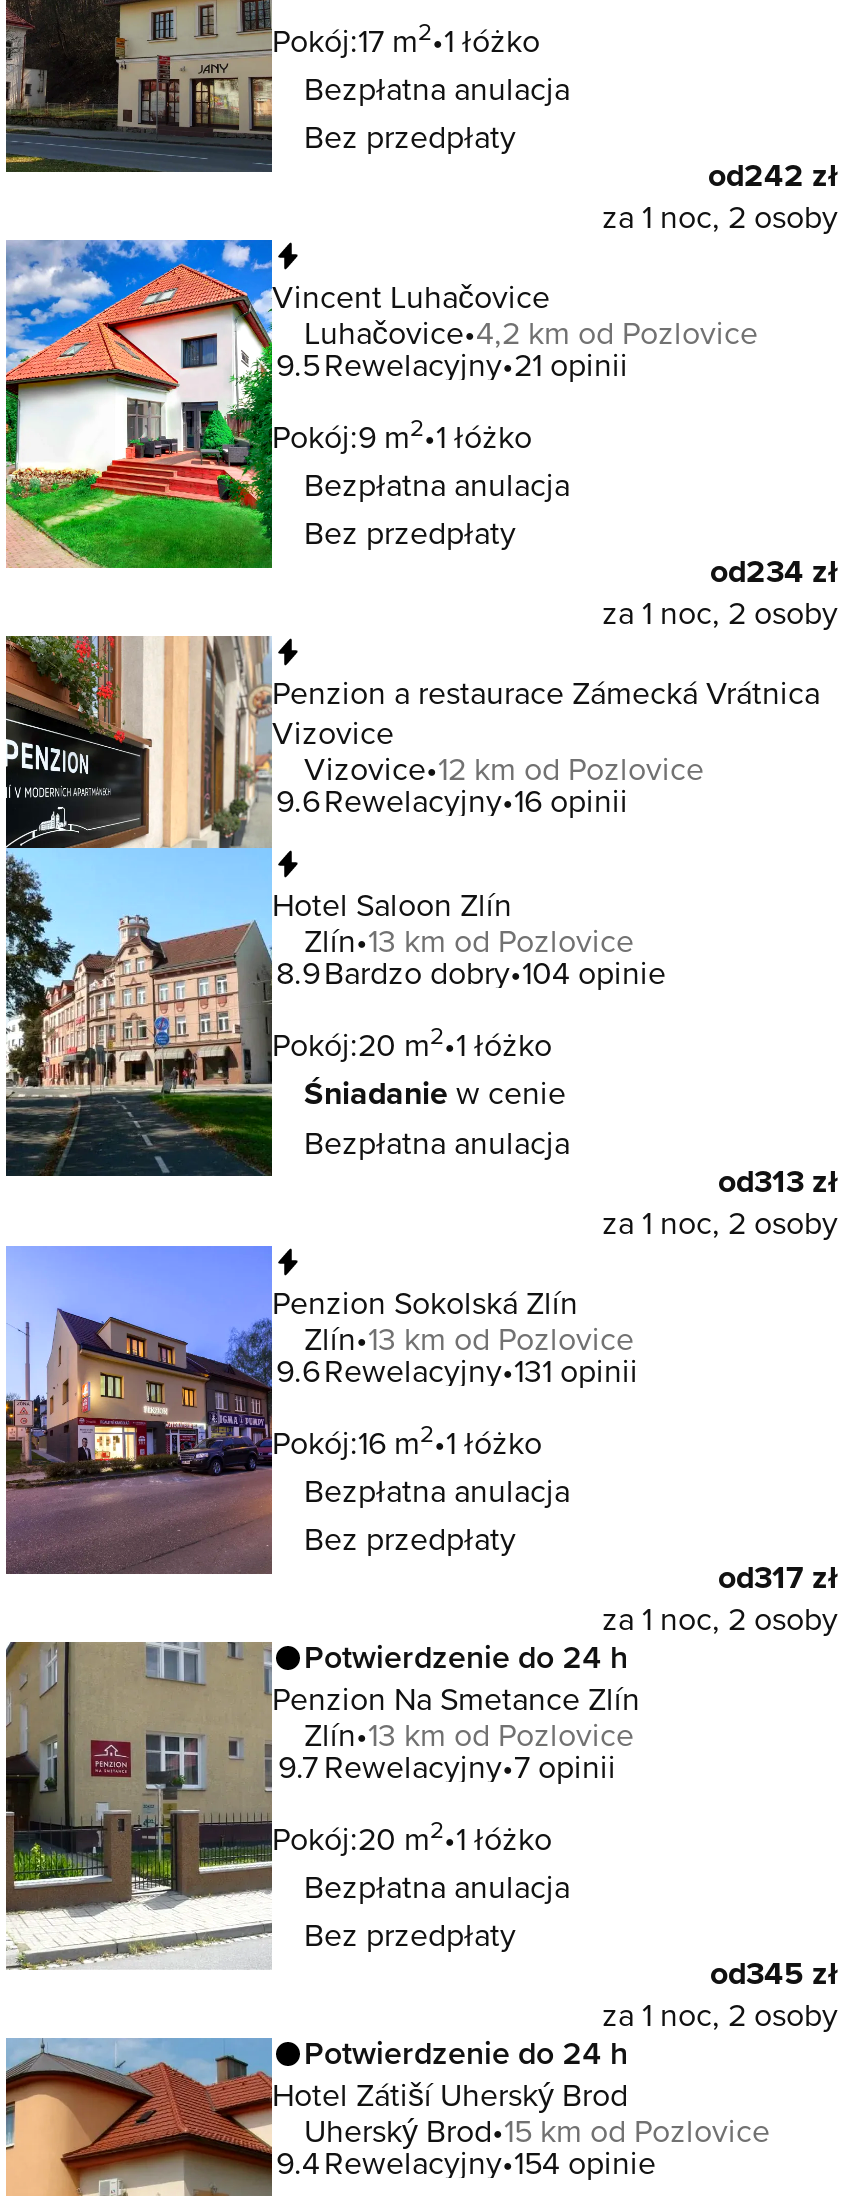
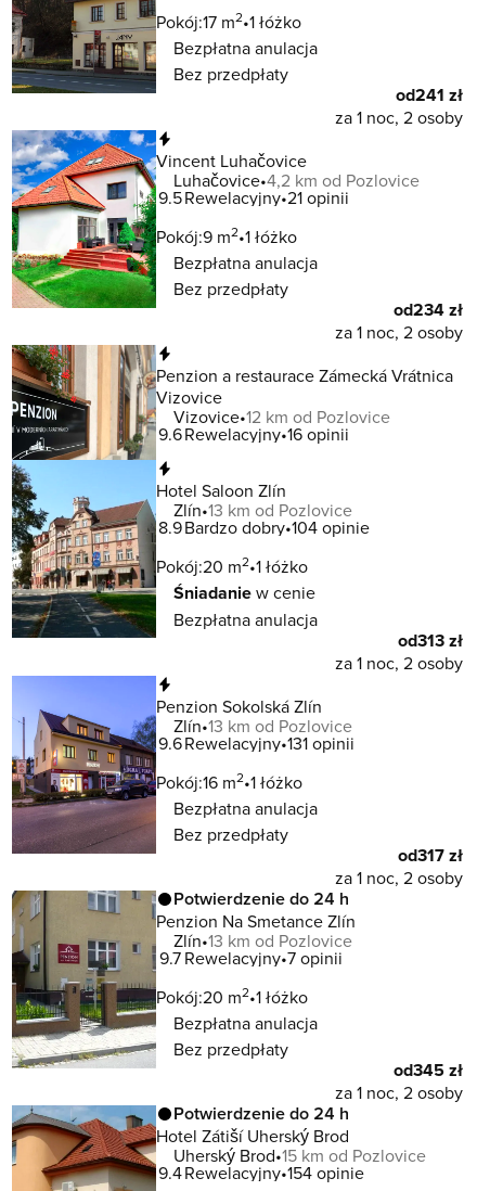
[708,152,838,198] od242 zł -> [396,82,463,107] od241 zł

